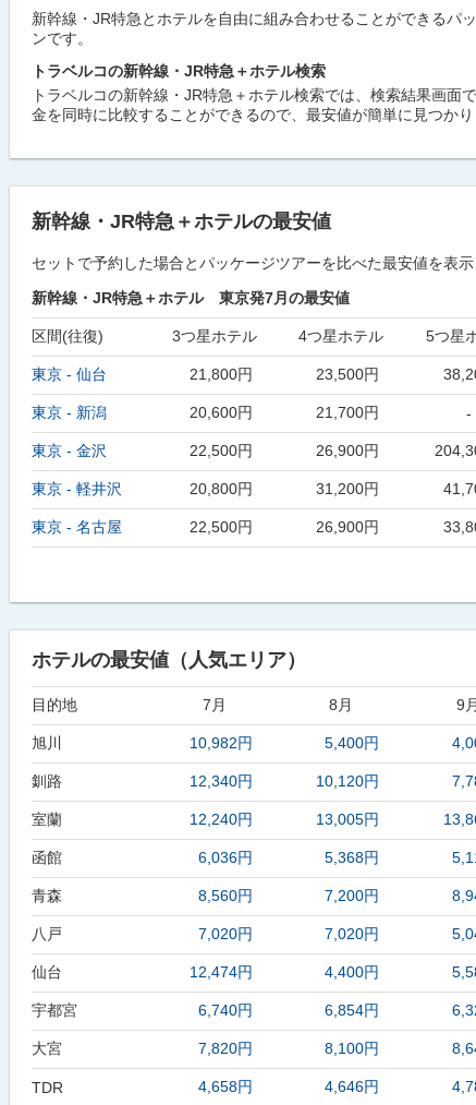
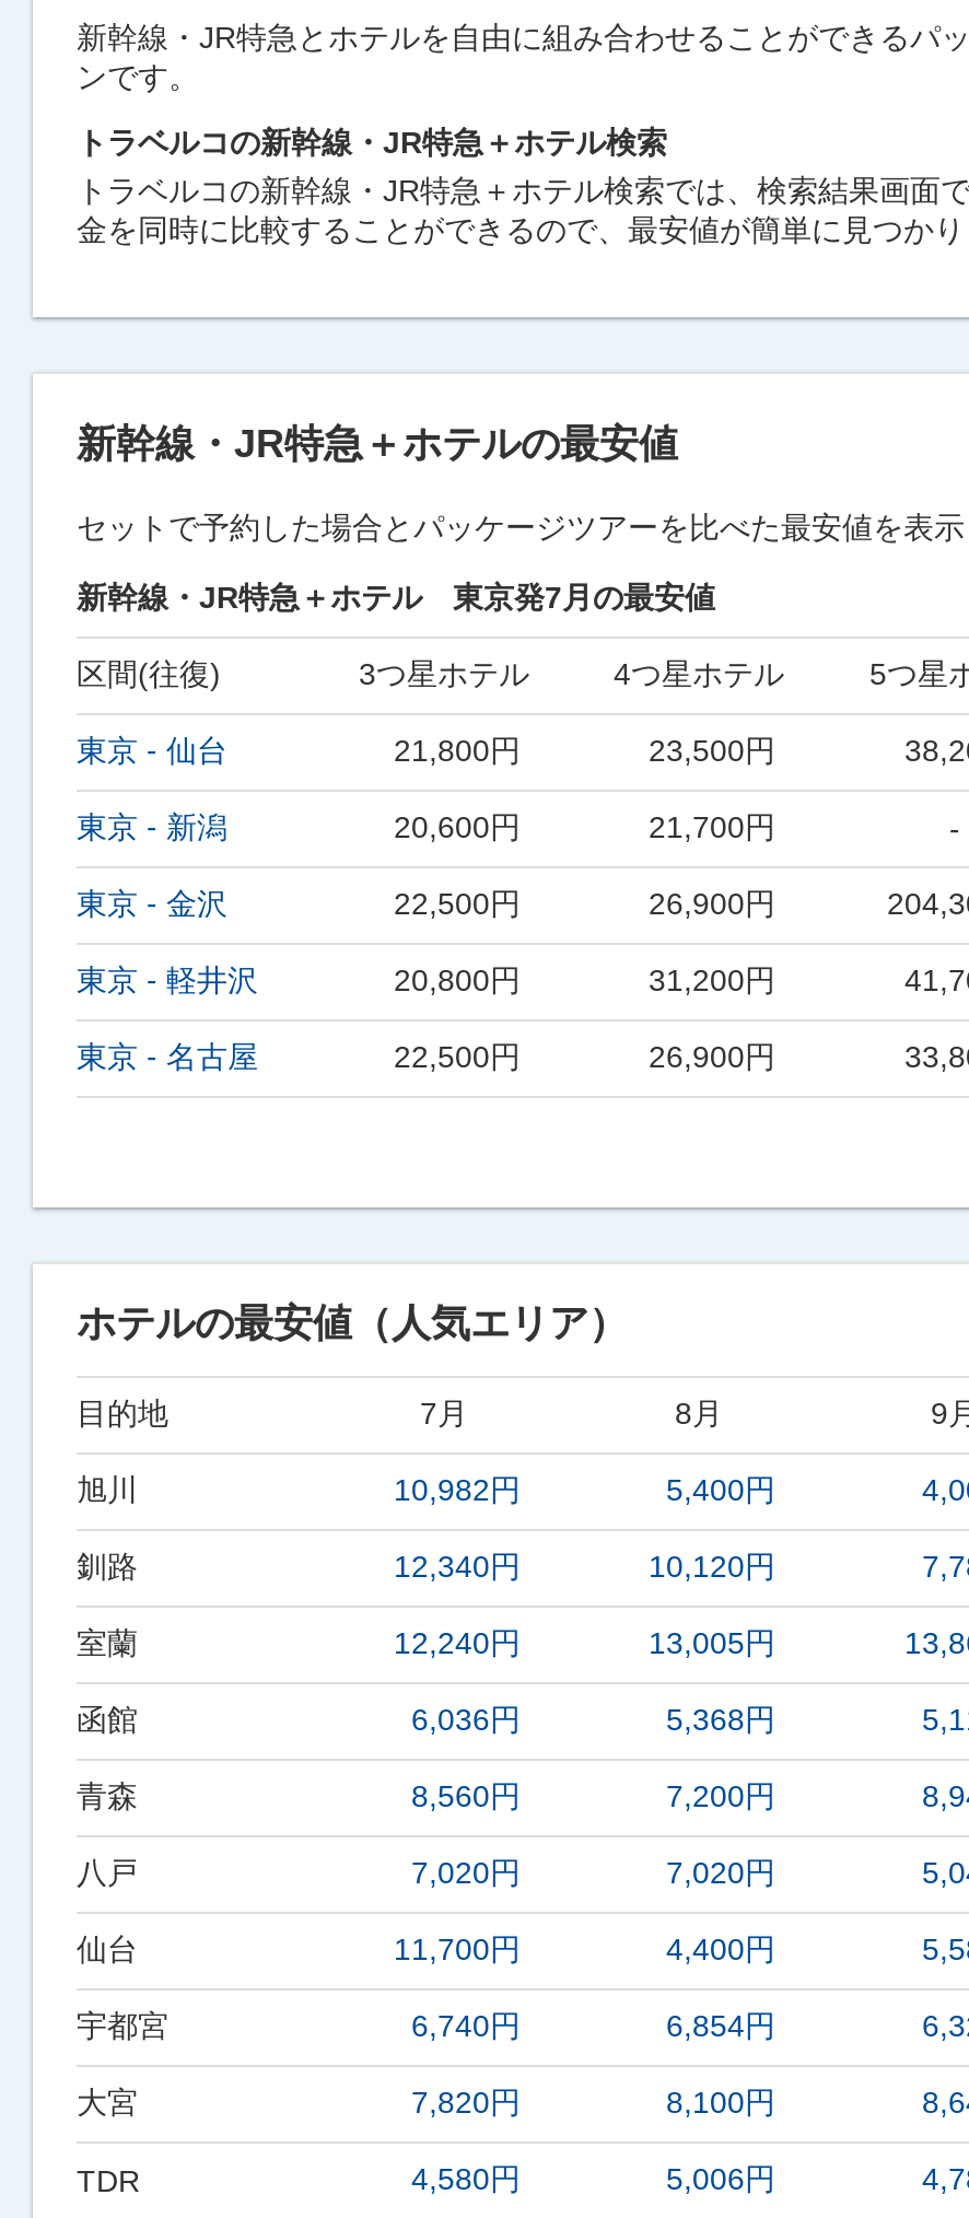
[190,963,253,980] 12,474円 -> [394,1931,521,1966] 11,700円
[198,1078,253,1095] 4,658円 -> [411,2161,521,2196] 4,580円
[325,1078,380,1095] 4,646円 -> [666,2161,775,2196] 5,006円

